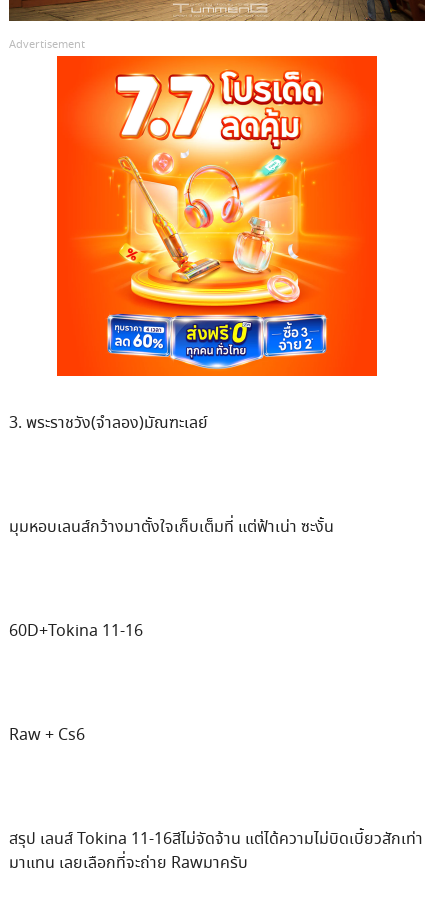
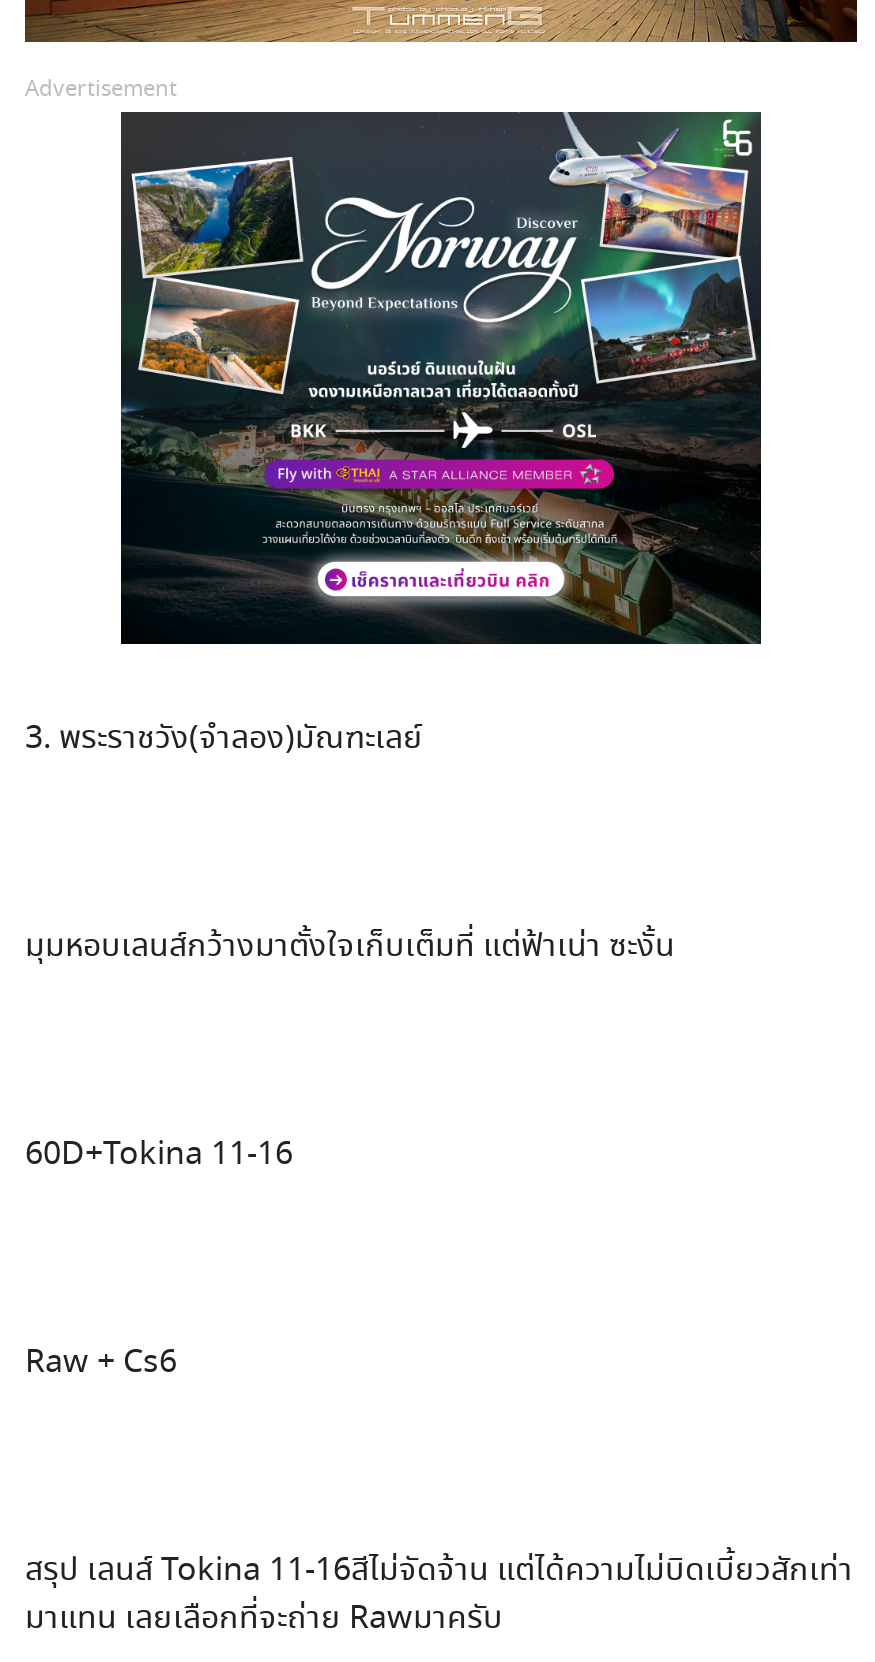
[56,55,378,377] [image] -> [119,110,763,646] [image]

